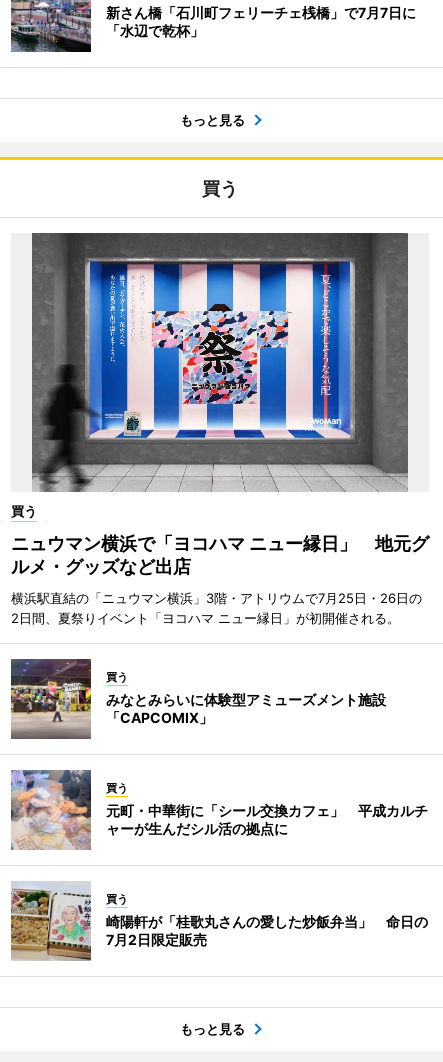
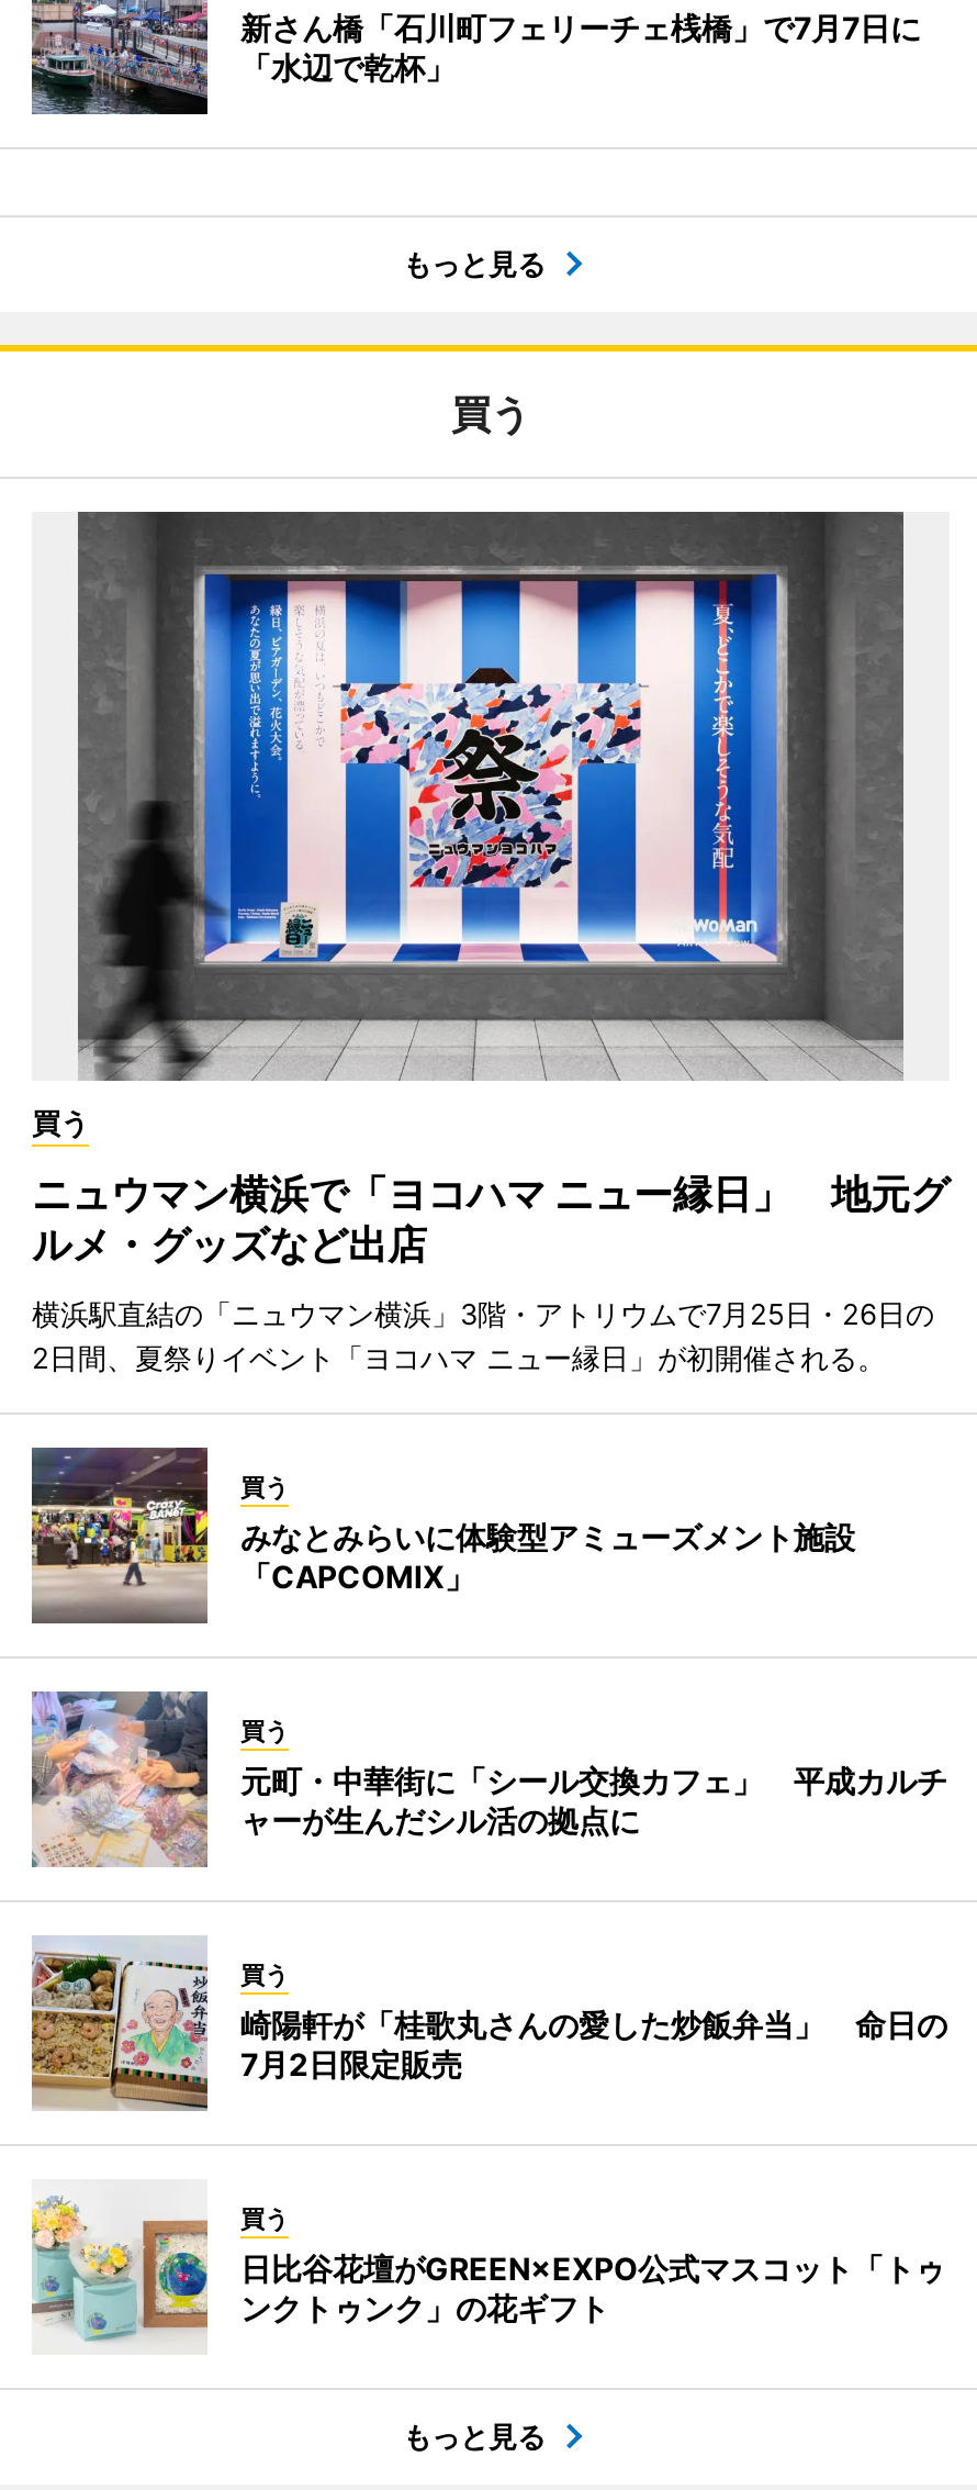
none -> [30,2195,945,2344] [image] | 買う | 日比谷花壇がGREEN×EXPO公式マスコット「トゥ | ンクトゥンク」の花ギフト

